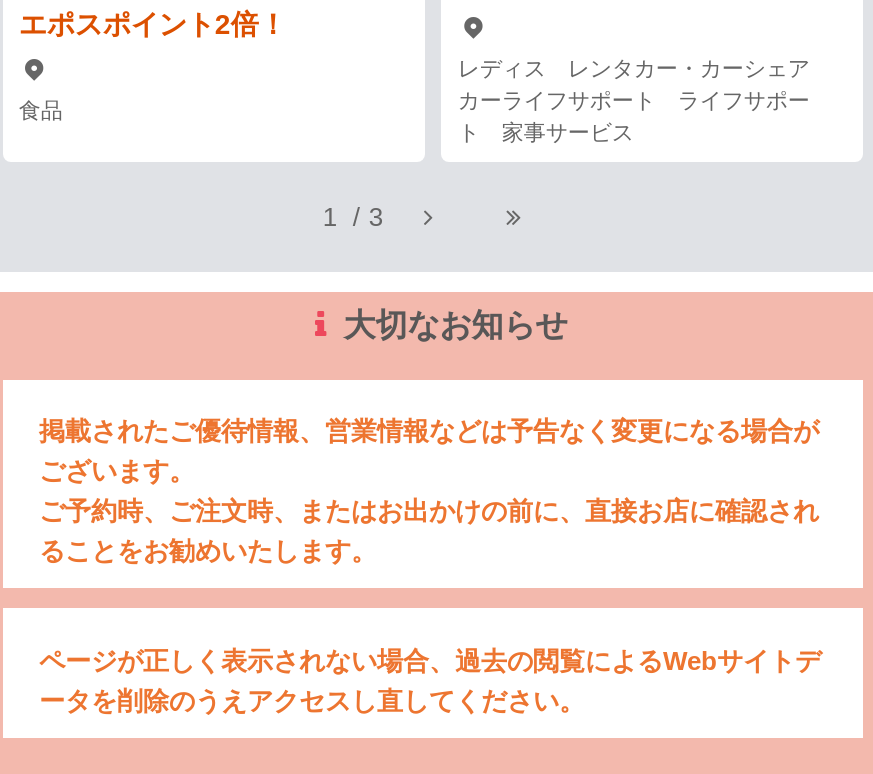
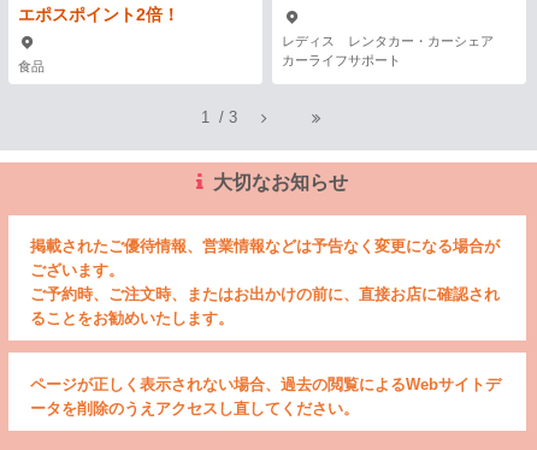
[458,87,810,143] カーライフサポート ライフサポー | ト 家事サービス -> [282,52,401,67] カーライフサポート

